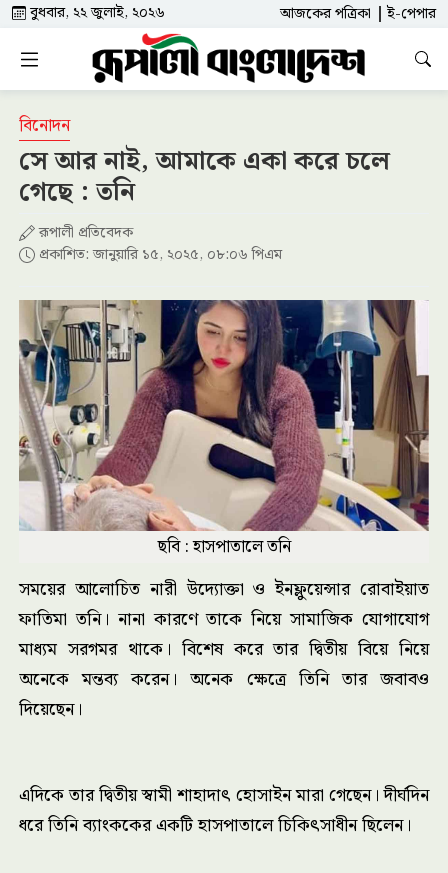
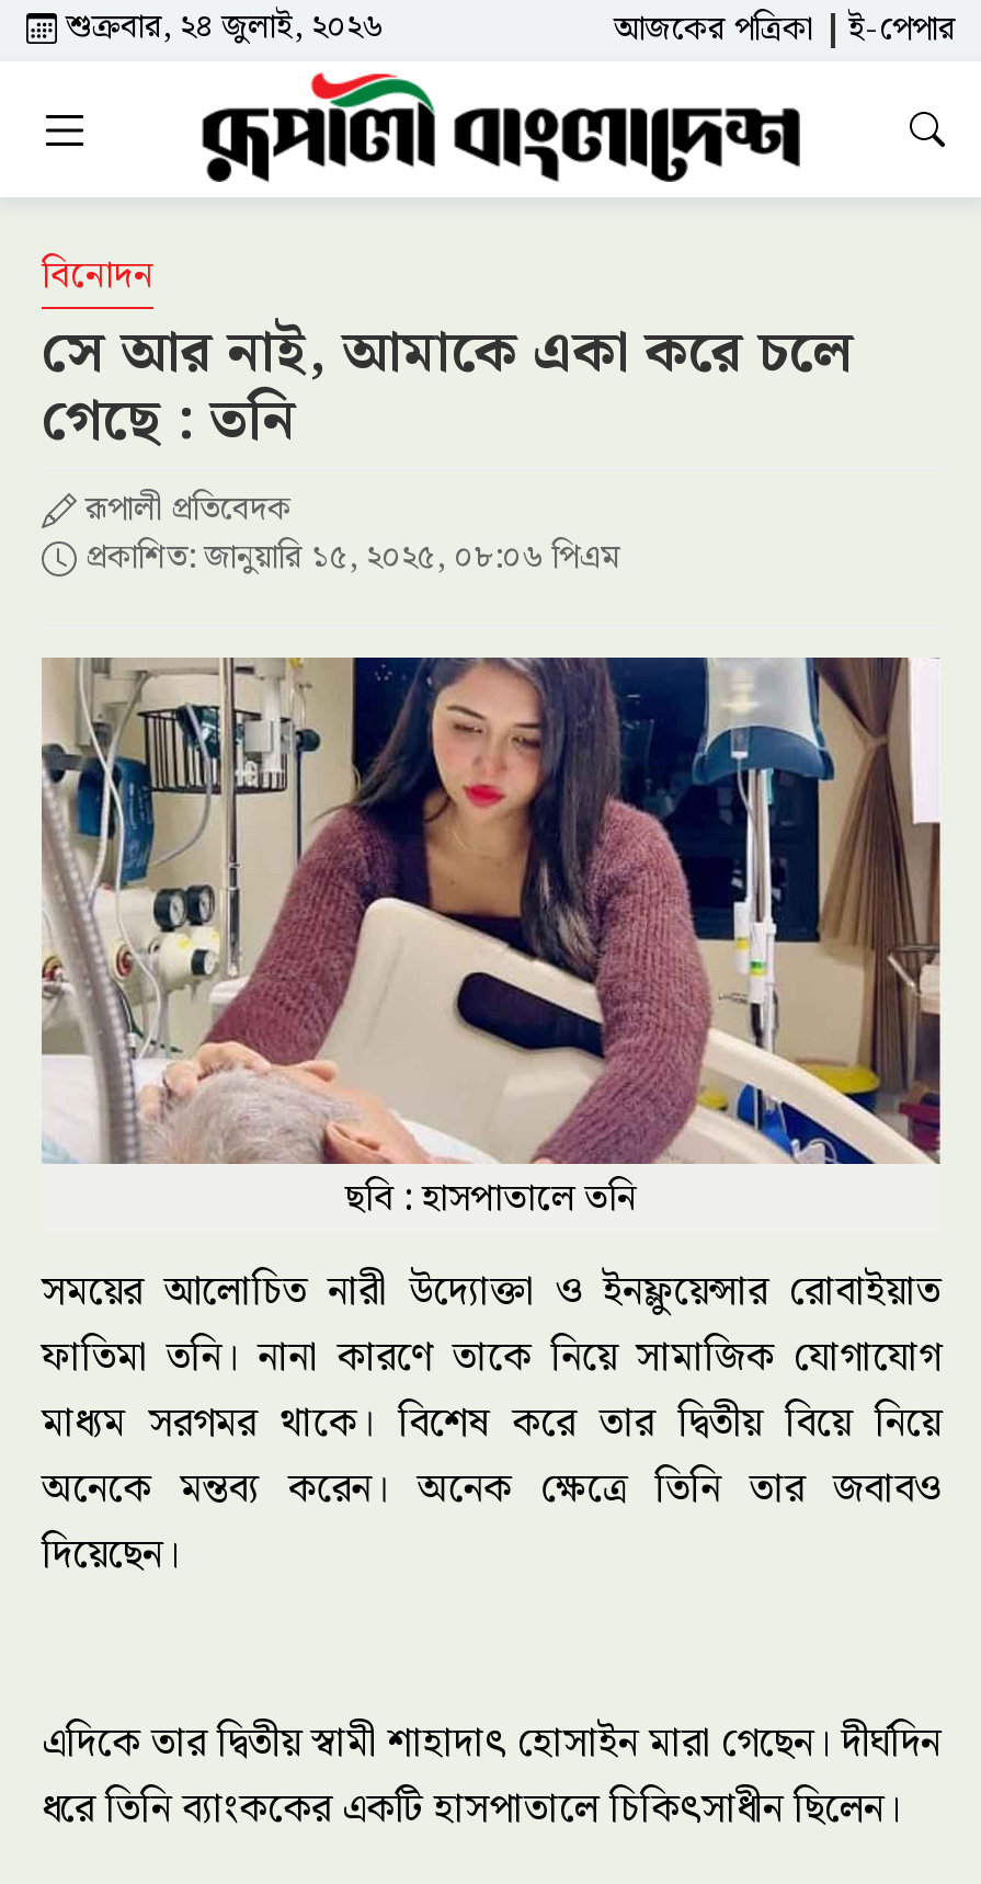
[26,1,165,25] বুধবার, ২২ জুলাই, ২০২৬ -> [57,2,384,55] শুক্রবার, ২৪ জুলাই, ২০২৬

